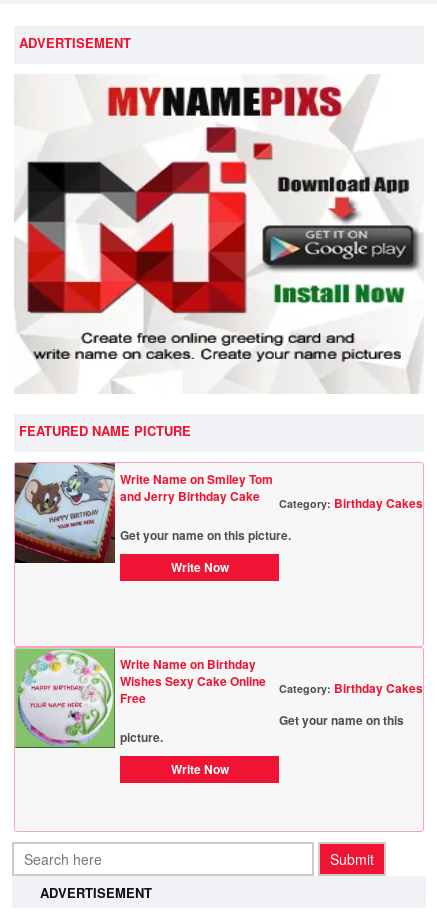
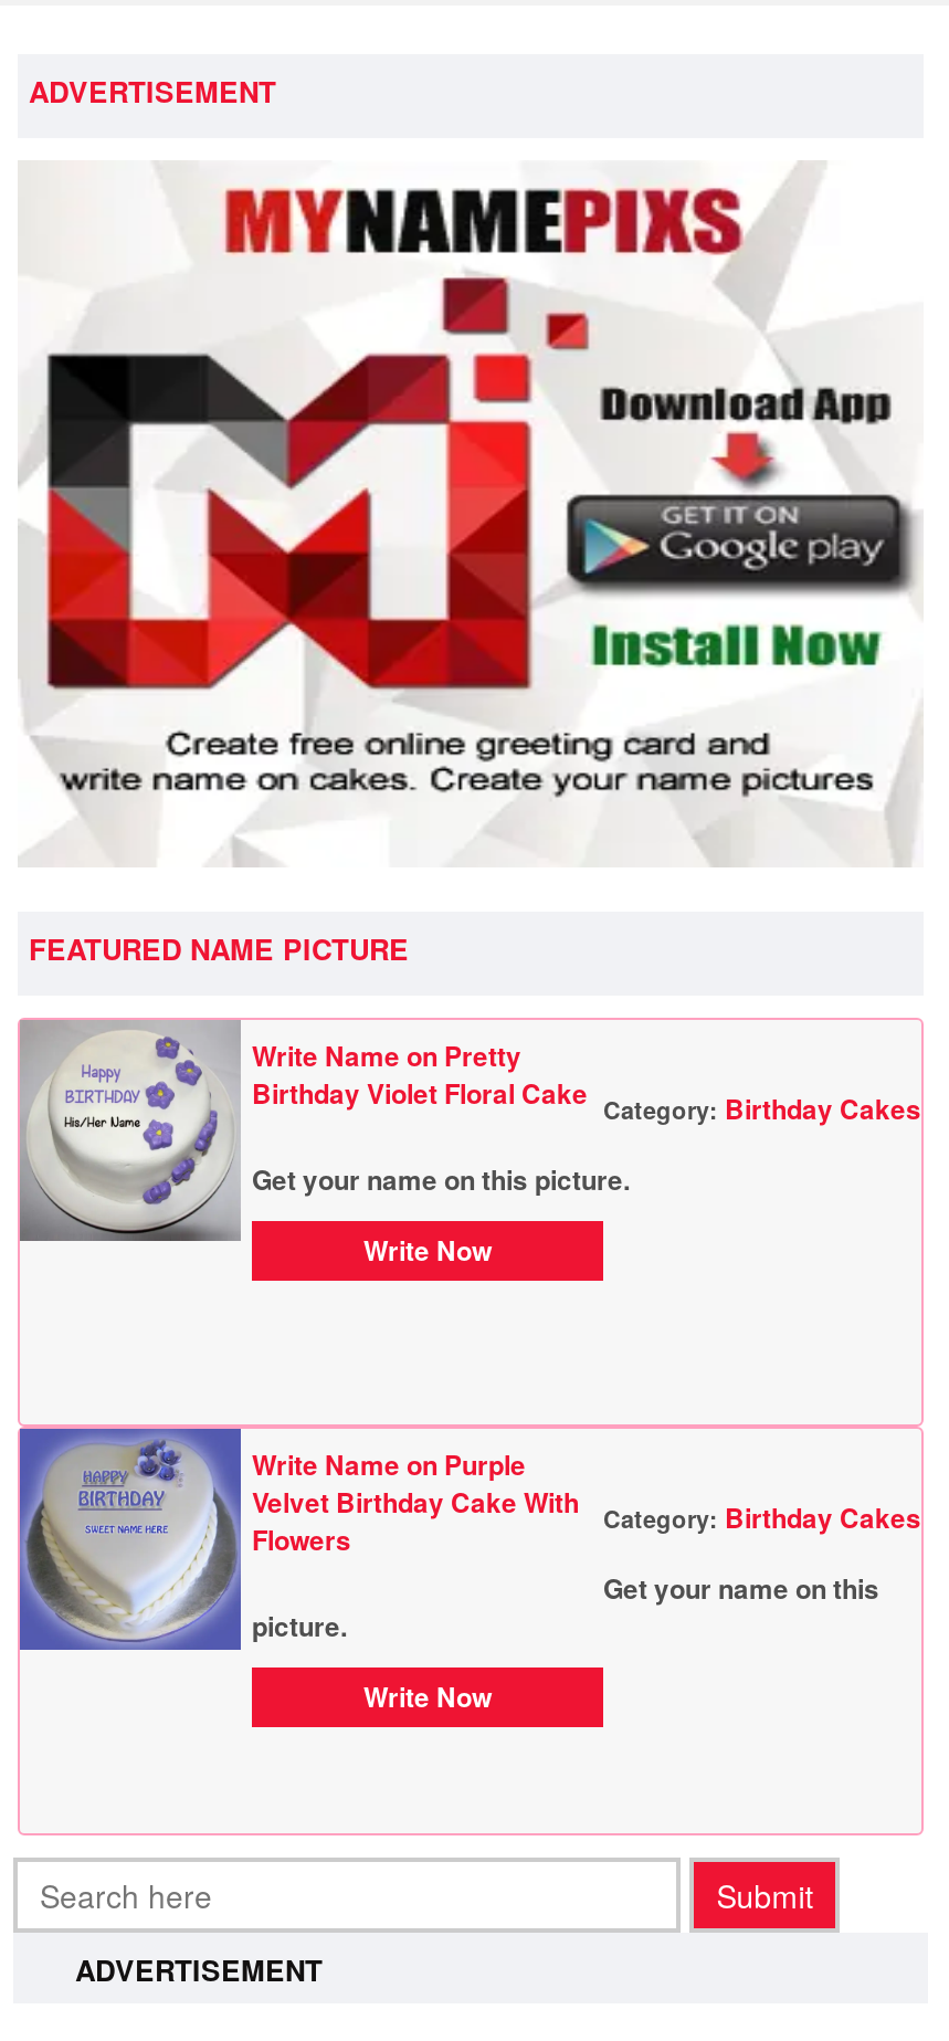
[14,463,423,564] [image] | Write Name on Smiley Tom | and Jerry Birthday Cake | Category: Birthday Cakes -> [18,1018,921,1243] [image] | Write Name on Pretty | Birthday Violet Floral Cake Category: Birthday Cakes
[14,648,266,749] [image] | Write Name on Birthday | Wishes Sexy Cake Online | Free -> [18,1427,579,1652] [image] | Write Name on Purple | Velvet Birthday Cake With | Flowers

